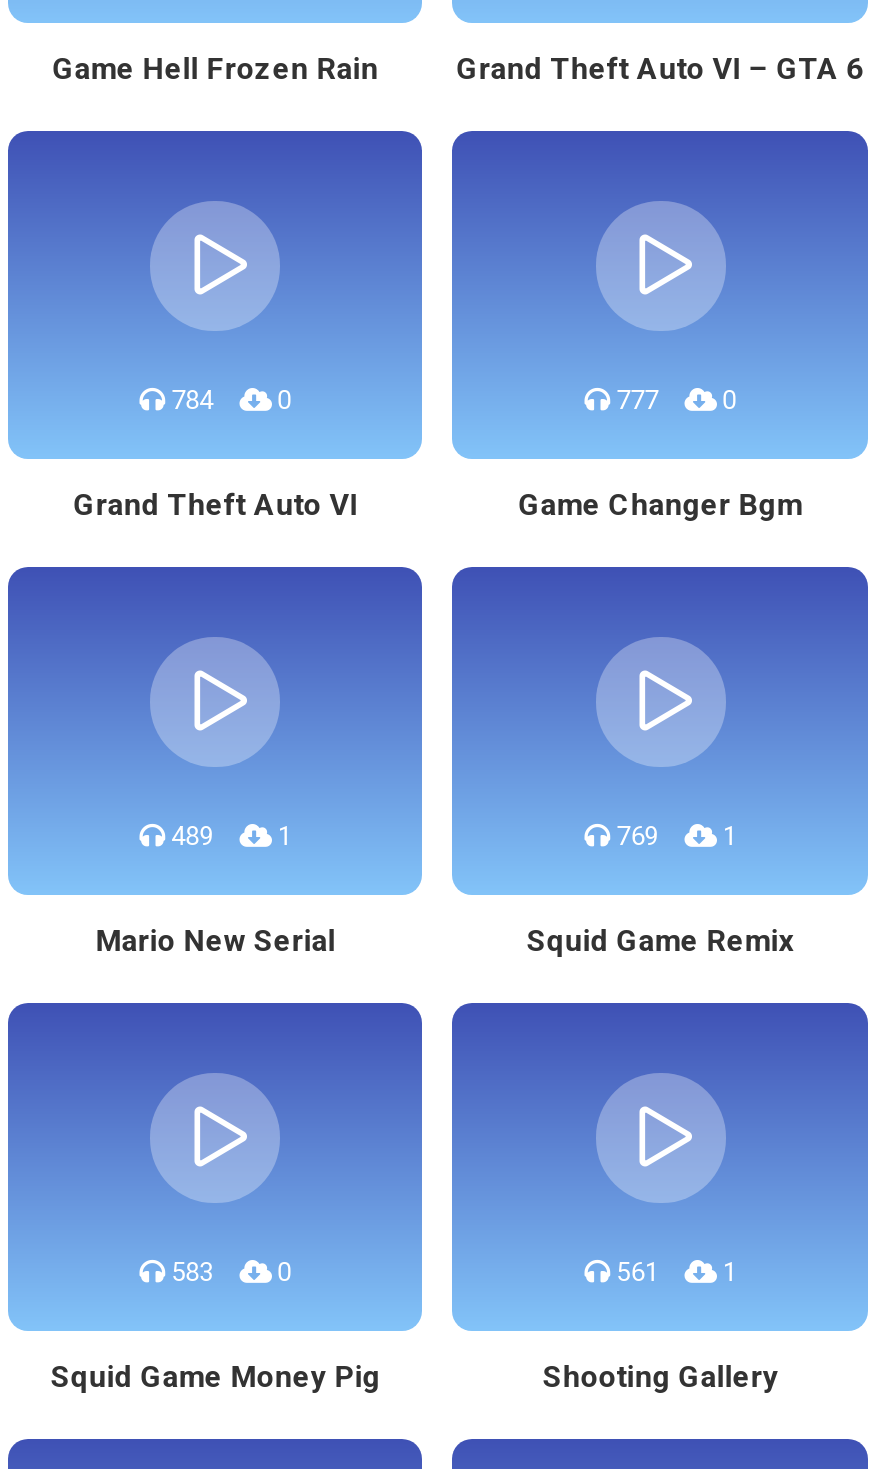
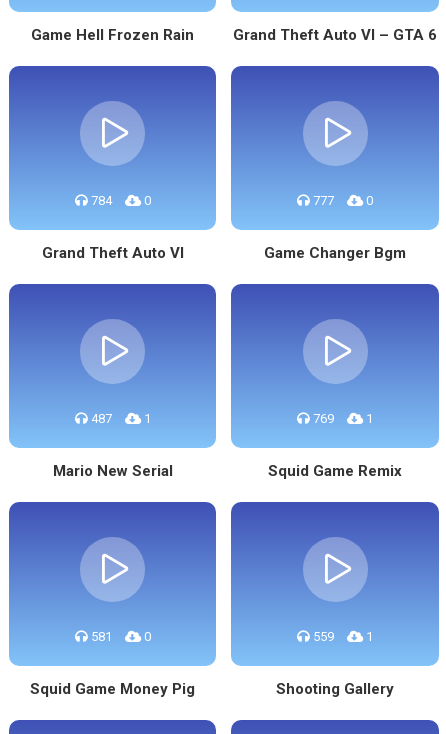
[165,821,291,851] 489 1 -> [88,411,151,426] 487 1
[165,1257,291,1287] 583 0 -> [88,629,151,644] 581 0
[610,1257,736,1287] 561 1 -> [310,629,373,644] 559 1

